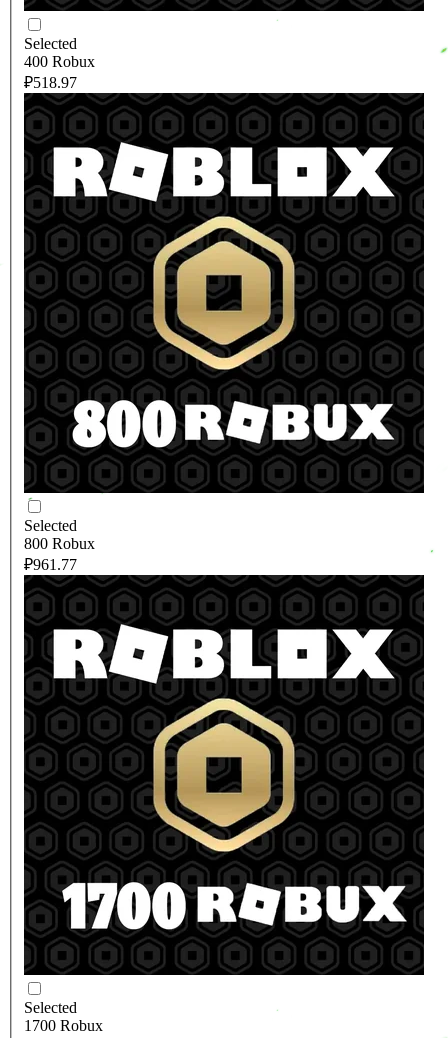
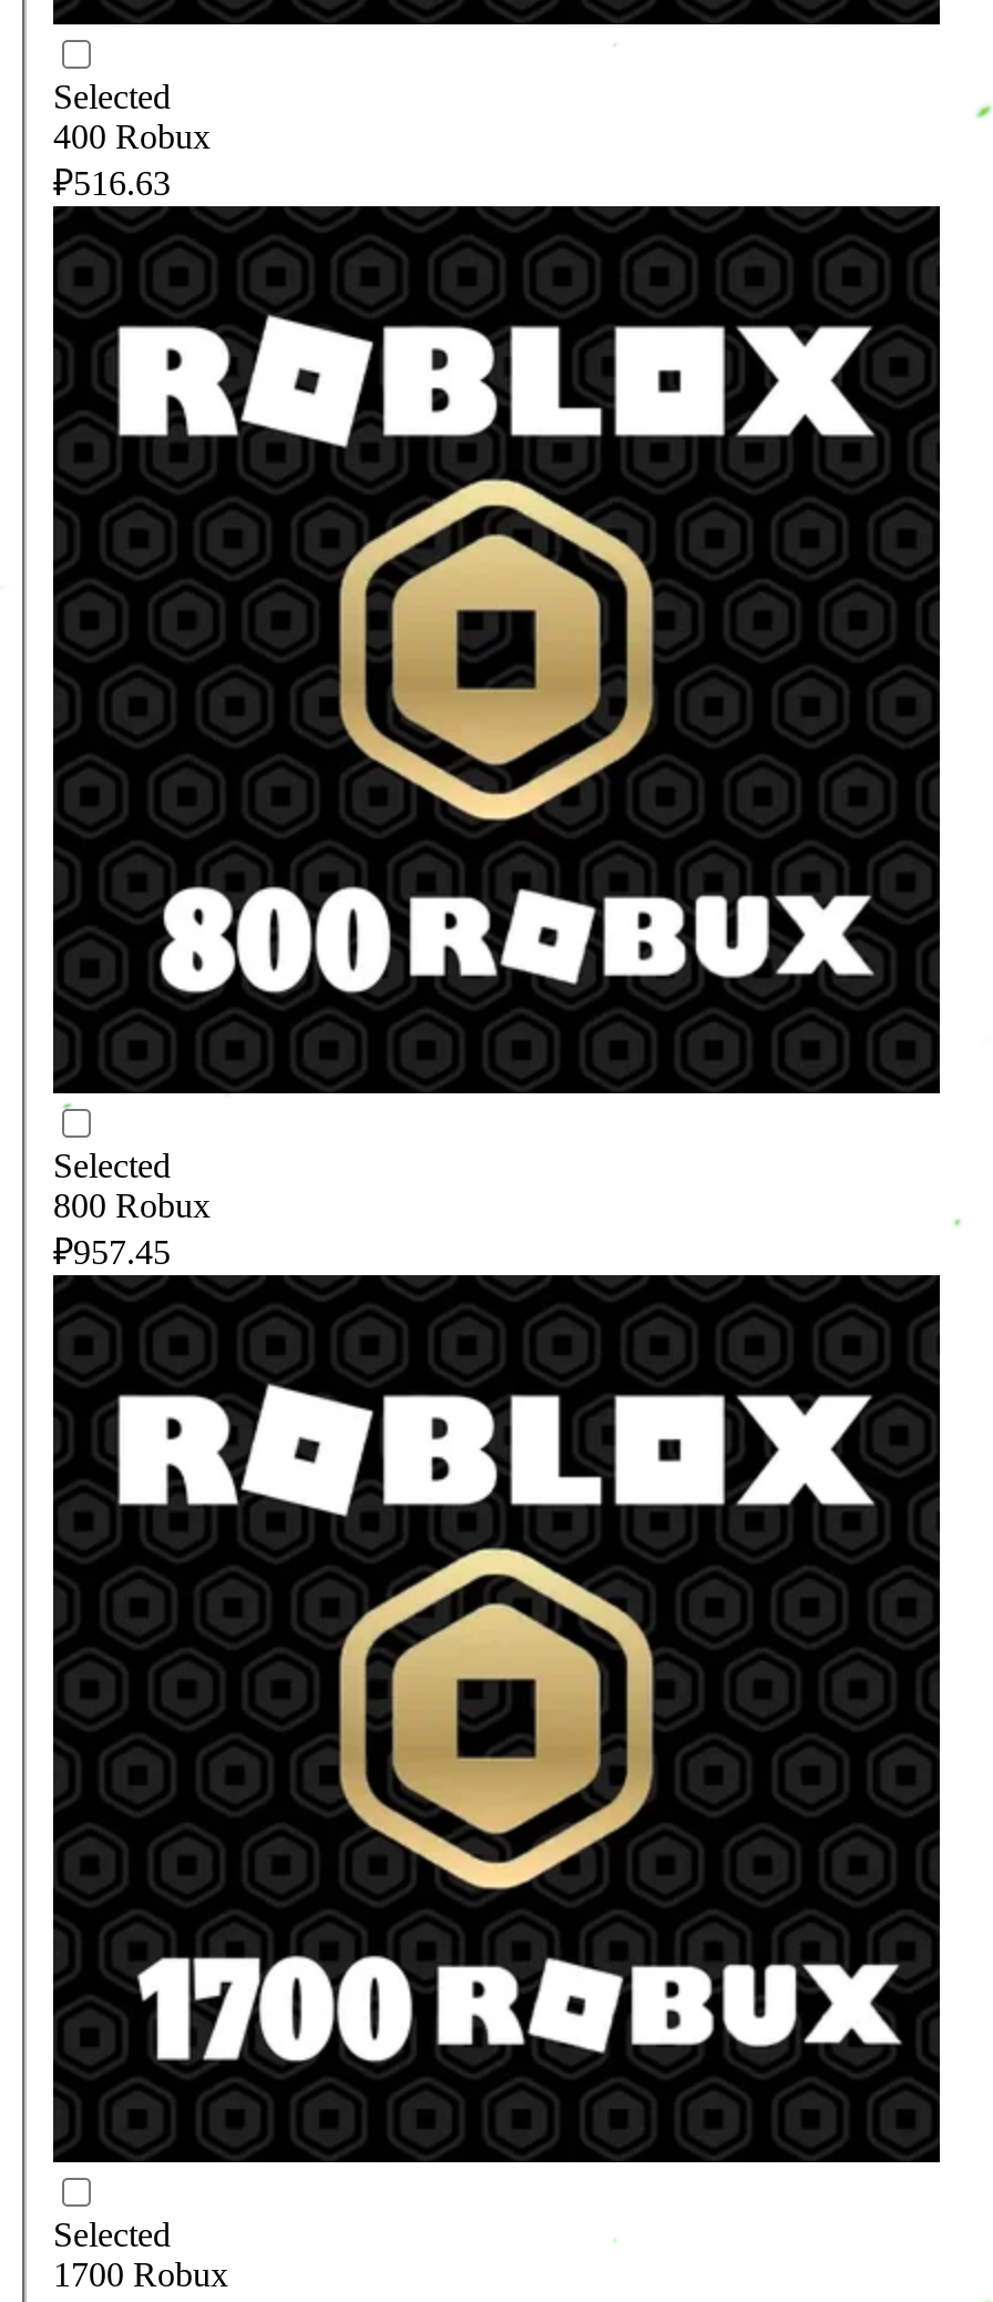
[24,74,77,91] ₽518.97 -> [53,165,171,203] ₽516.63
[24,556,77,573] ₽961.77 -> [53,1234,171,1272] ₽957.45

